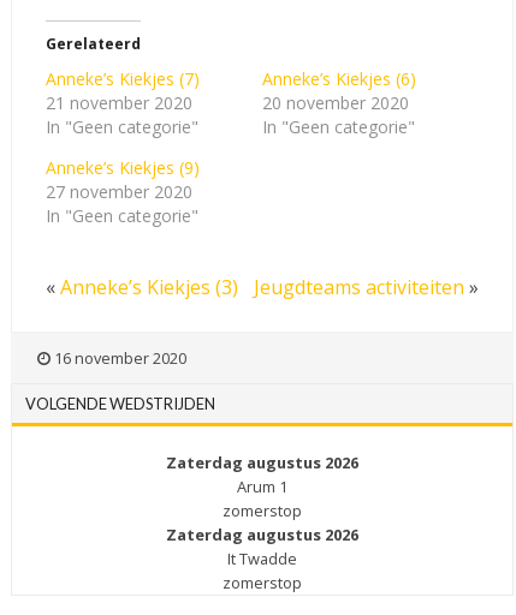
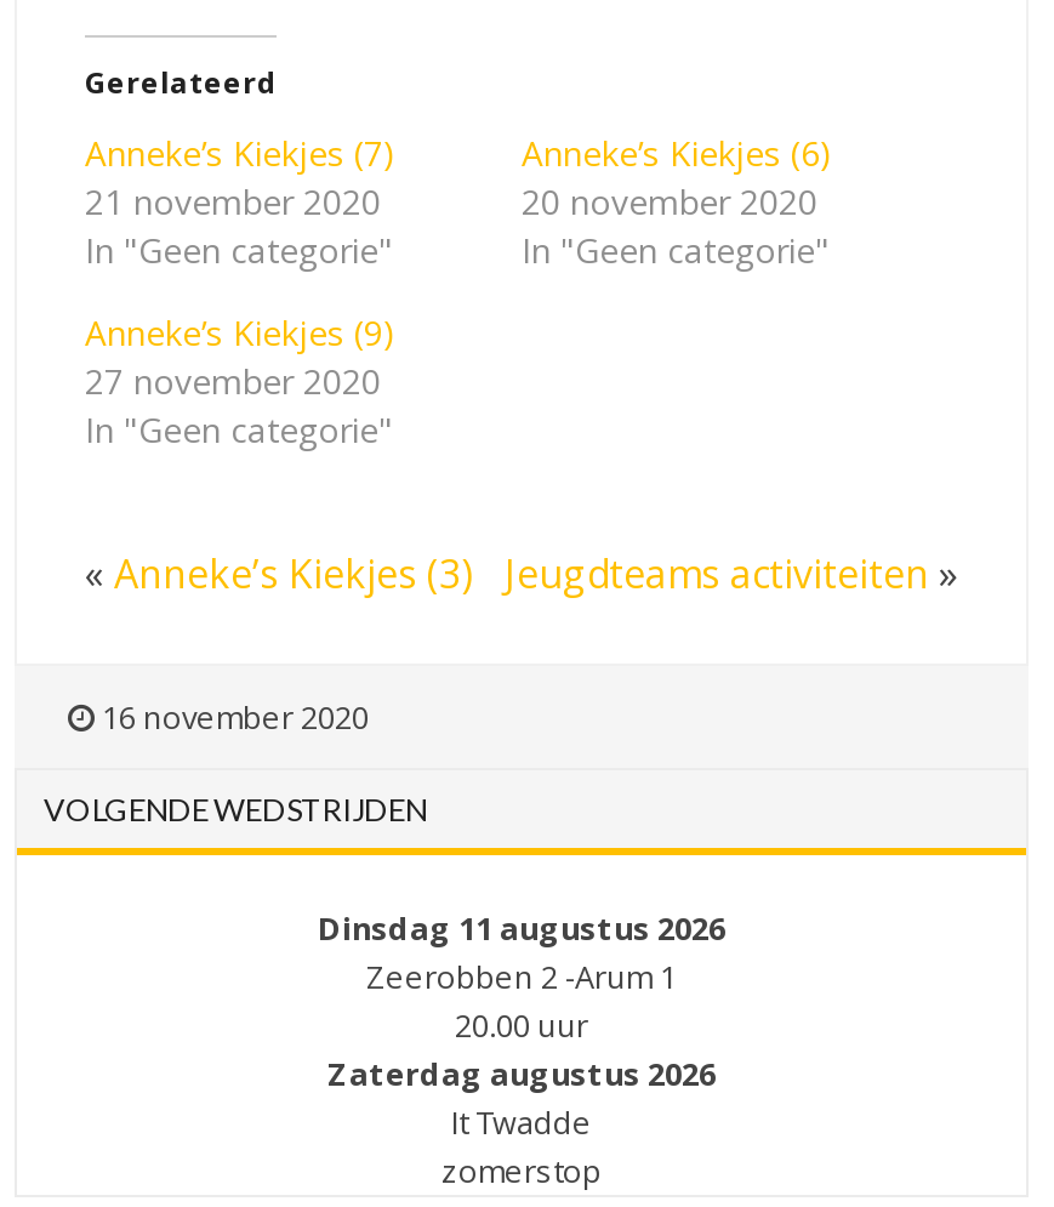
[166,452,358,521] Zaterdag augustus 2026 | Arum 1 | zomerstop -> [318,906,725,1047] Dinsdag 11 augustus 2026 | Zeerobben 2 -Arum 1 | 20.00 uur

